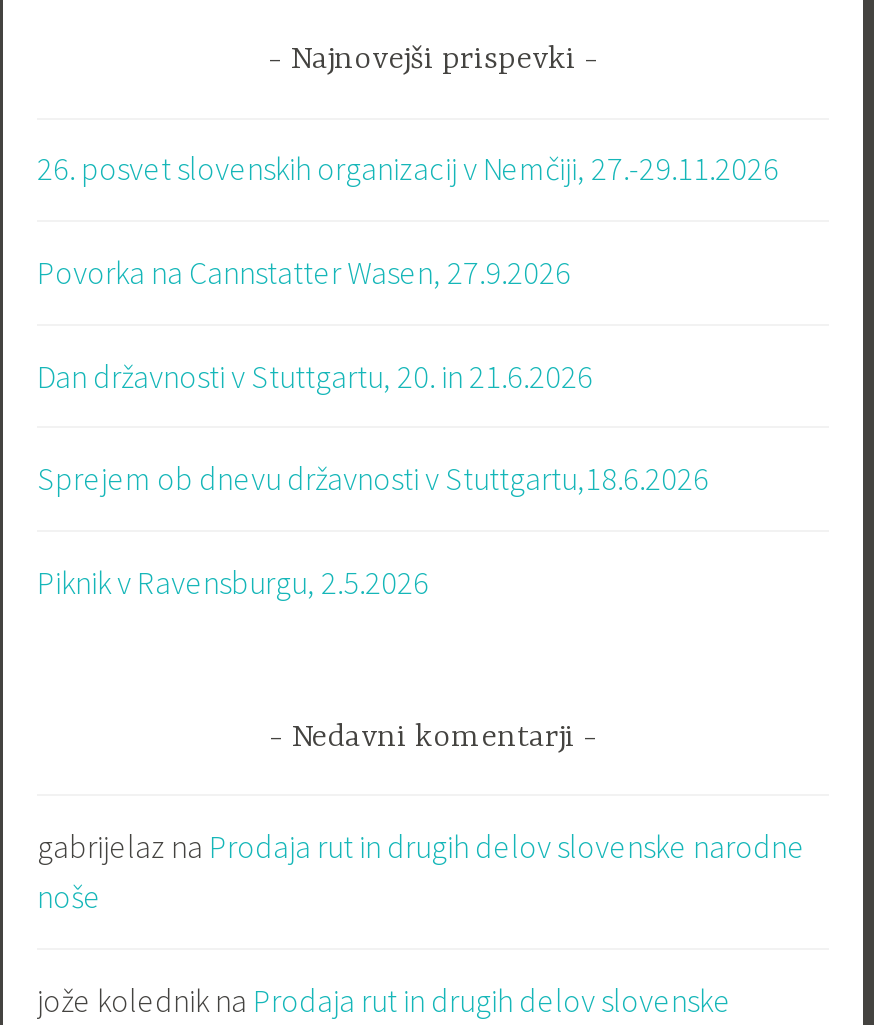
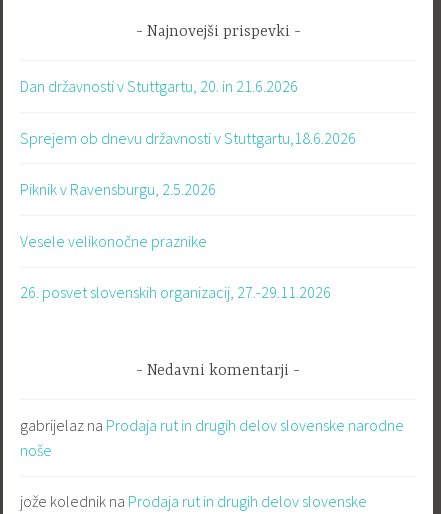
[37,149,779,292] 26. posvet slovenskih organizacij v Nemčiji, 27.-29.11.2026 | Povorka na Cannstatter Wasen, 27.9.2026 -> none
moved [37,355,709,602] -> [20,76,356,199]: Dan državnosti v Stuttgartu, 20. in 21.6.2026 | Sprejem ob dnevu državnosti v Stuttgartu,18.6.2026 | Piknik v Ravensburgu, 2.5.2026
none -> [20,231,331,302] Vesele velikonočne praznike | 26. posvet slovenskih organizacij, 27.-29.11.2026

